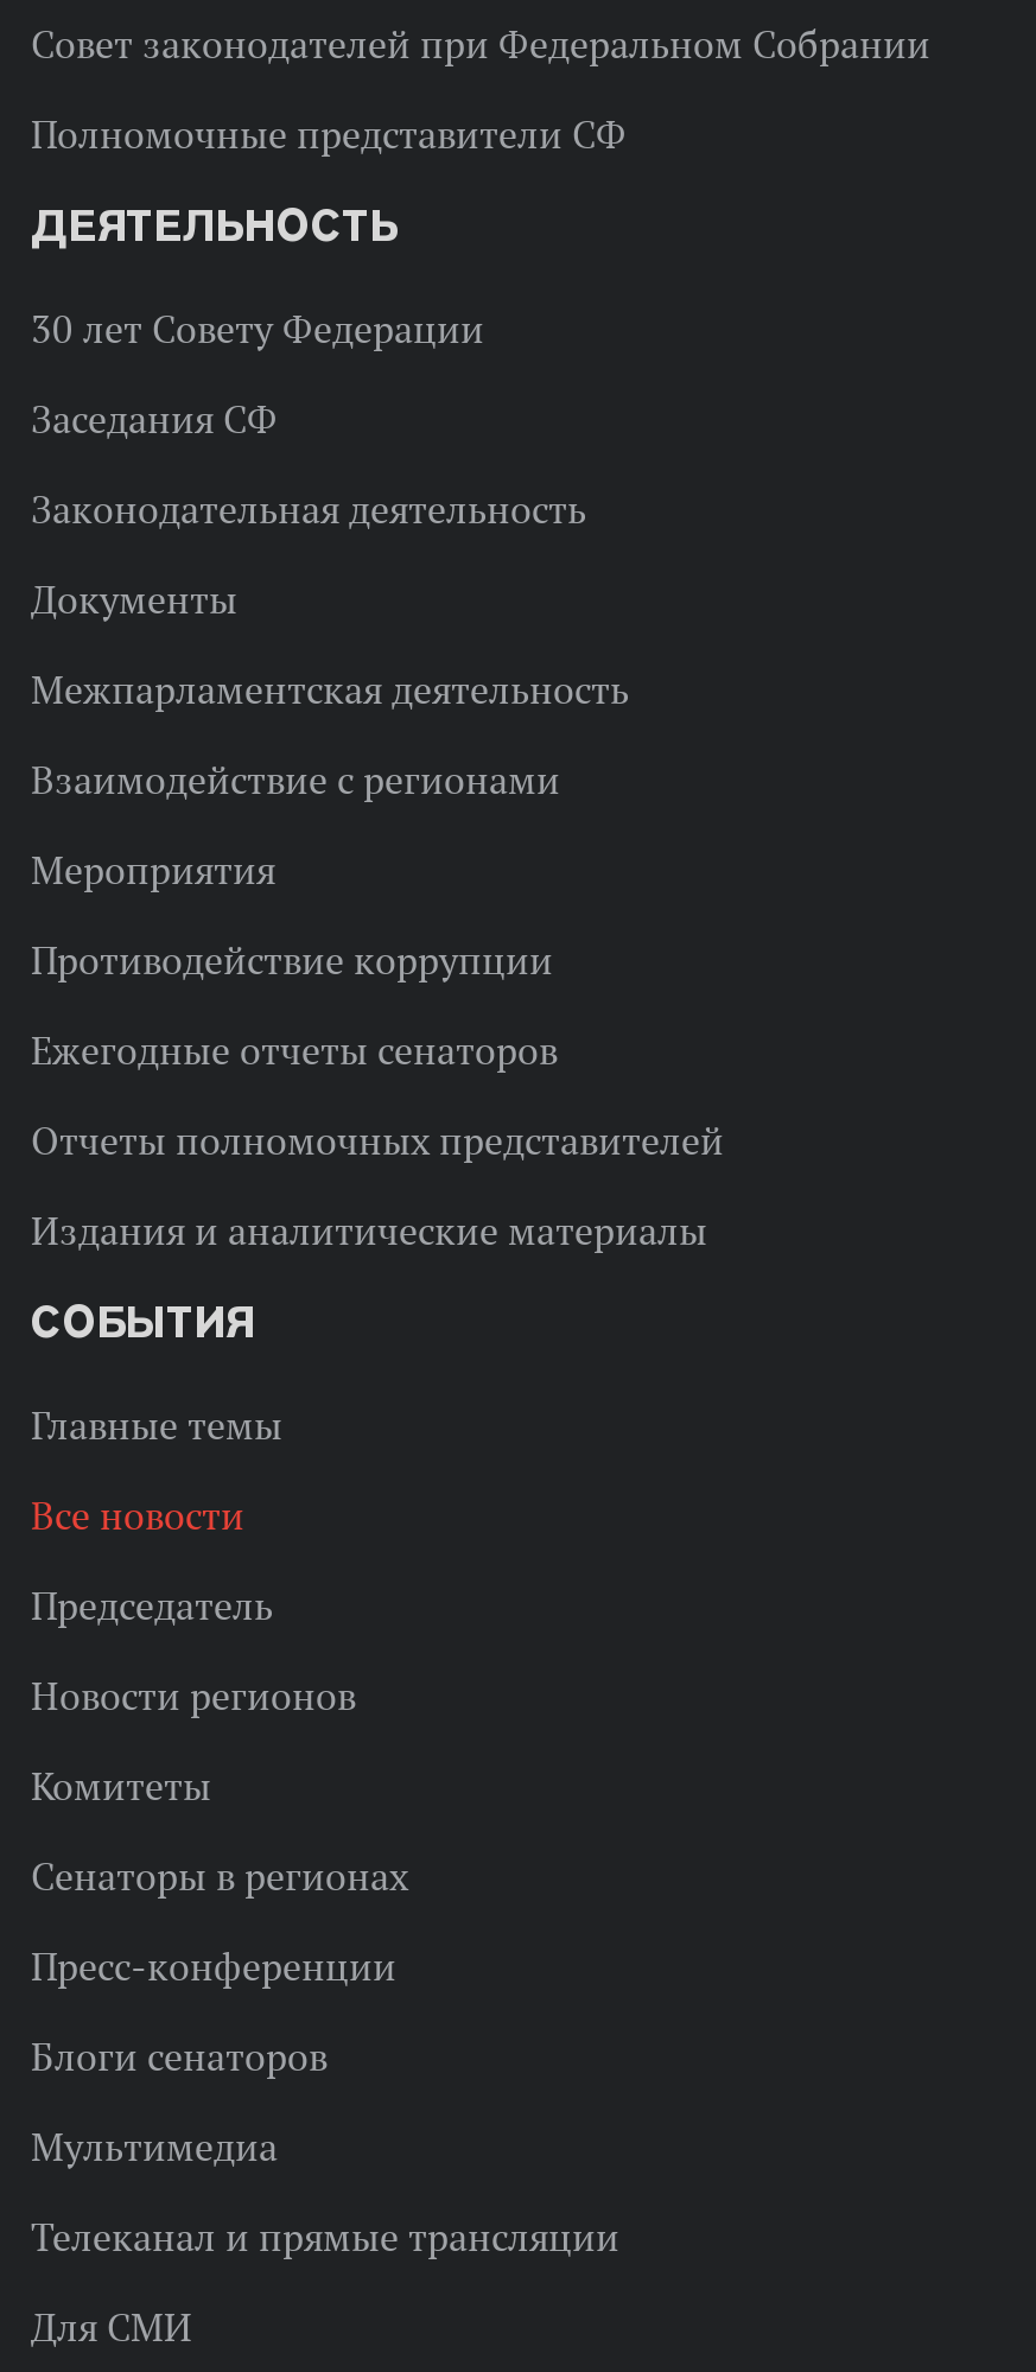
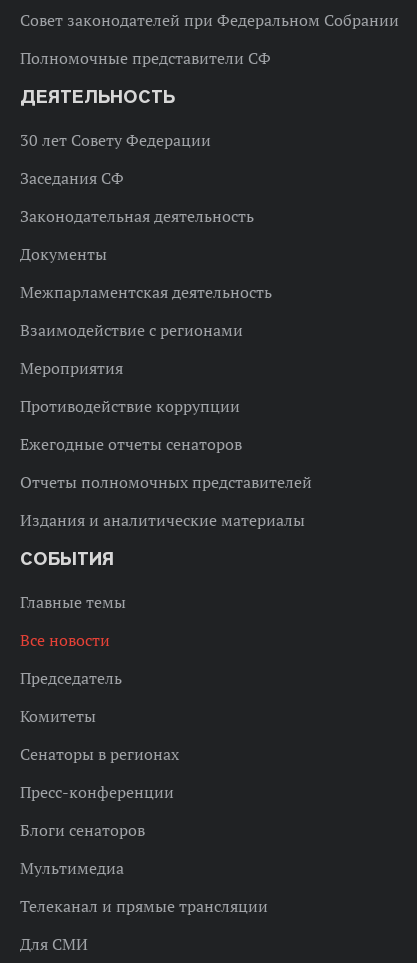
[31,1671,356,1718] Новости регионов -> none

